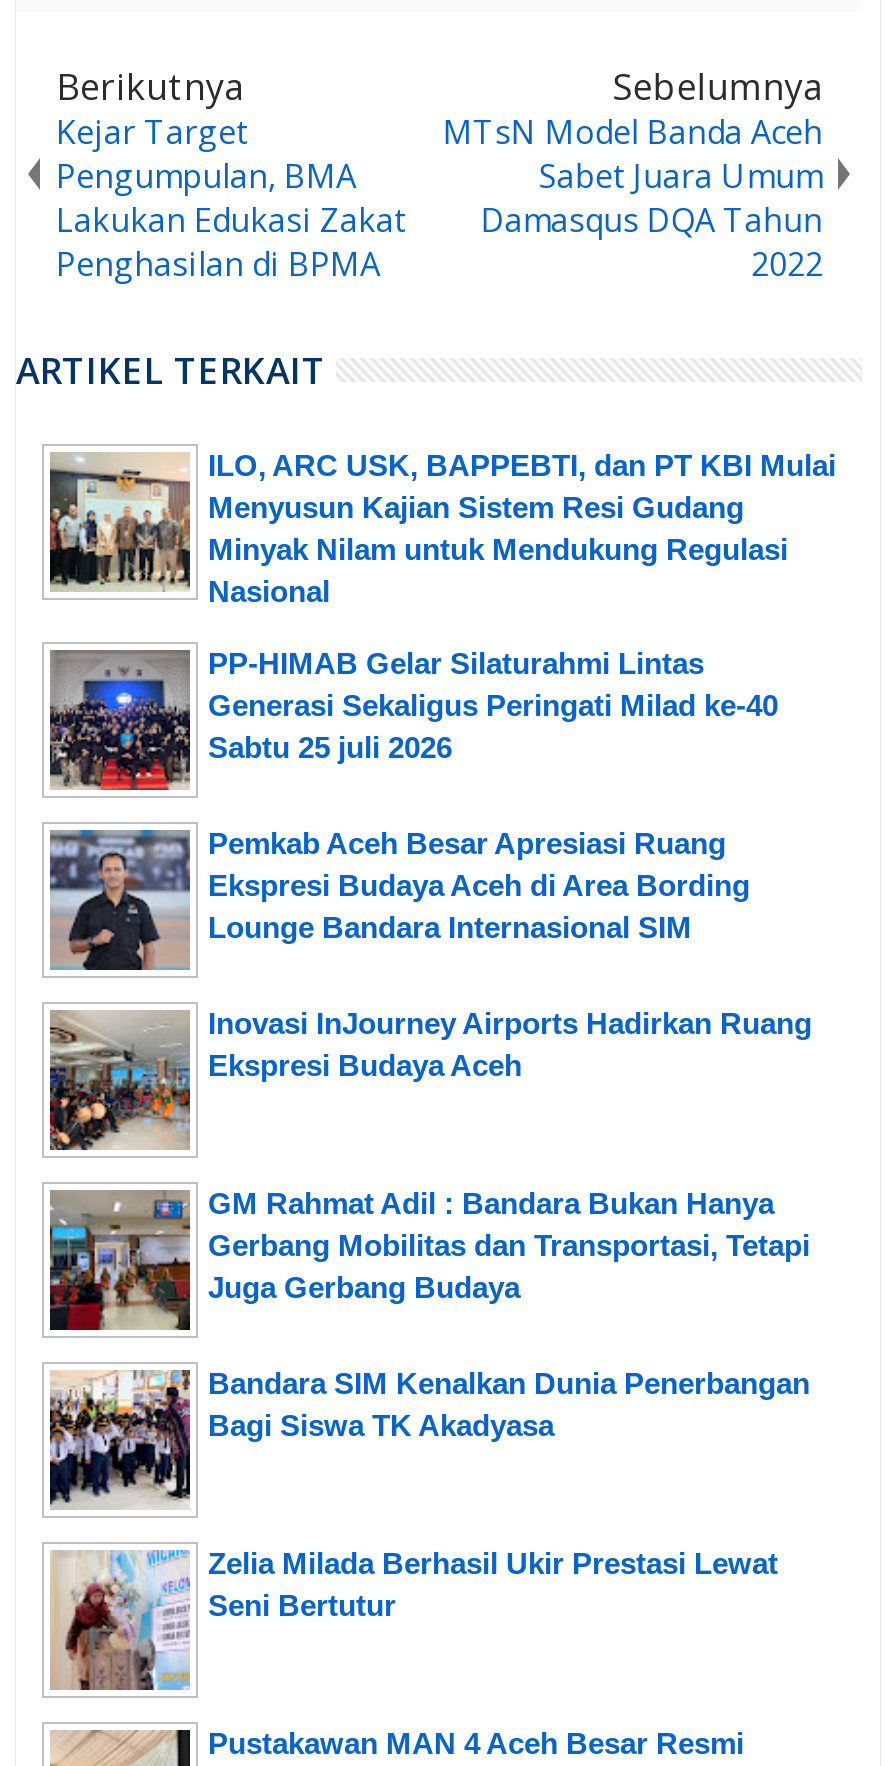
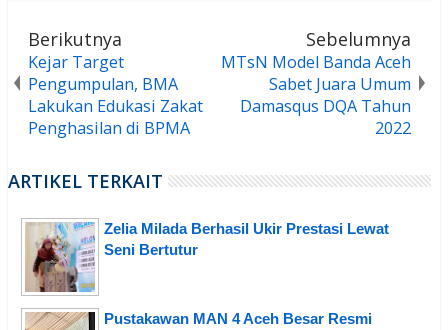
[48,449,836,1083] [image] | ILO, ARC USK, BAPPEBTI, dan PT KBI Mulai | Menyusun Kajian Sistem Resi Gudang | Minyak Nilam untuk Mendukung Regulasi | Nasional | PP-HIMAB Gelar Silaturahmi Lintas | Generasi Sekaligus Peringati Milad ke-40 | Sabtu 25 juli 2026 | Pemkab Aceh Besar Apresiasi Ruang | Ekspresi Budaya Aceh di Area Bording | Lounge Bandara Internasional SIM | Inovasi InJourney Airports Hadirkan Ruang | Ekspresi Budaya Aceh -> none
[48,648,190,792] [image] -> none
[48,828,190,972] [image] -> none
[48,1008,810,1443] [image] | GM Rahmat Adil : Bandara Bukan Hanya | Gerbang Mobilitas dan Transportasi, Tetapi | Juga Gerbang Budaya | Bandara SIM Kenalkan Dunia Penerbangan | Bagi Siswa TK Akadyasa -> none
[48,1188,190,1332] [image] -> none
[48,1368,190,1510] [image] -> none

